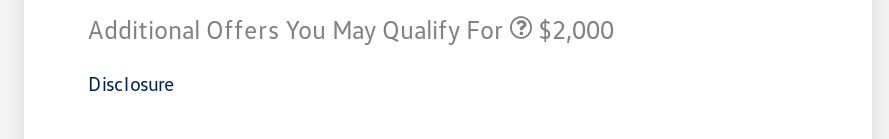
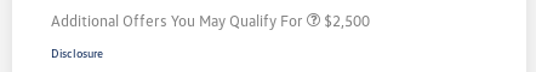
[88,13,614,45] Additional Offers You May Qualify For $2,000 -> [51,11,370,30] Additional Offers You May Qualify For $2,500

